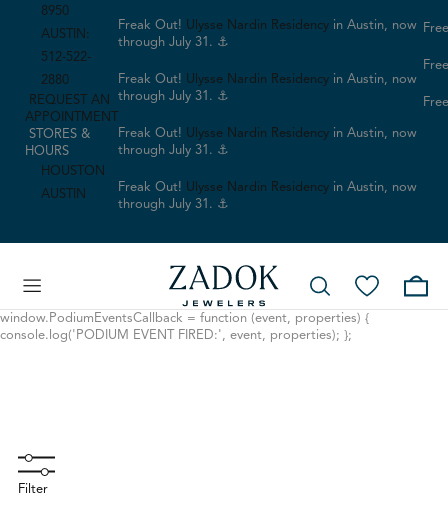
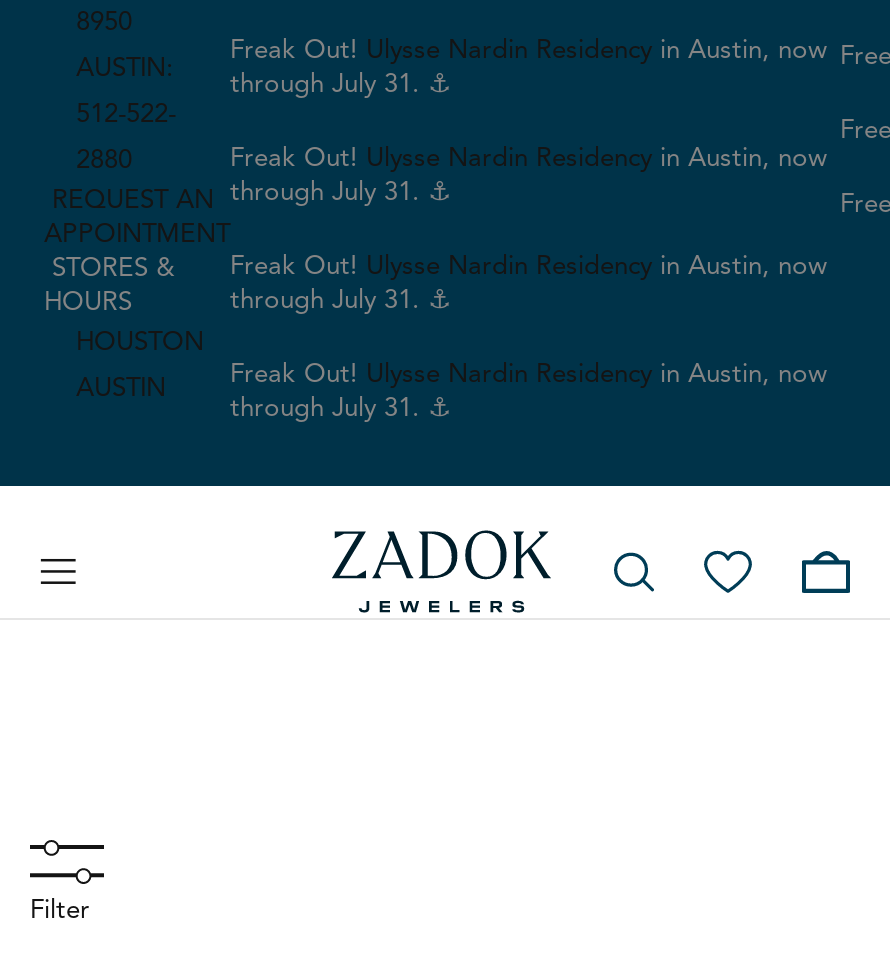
[0,312,369,342] window.PodiumEventsCallback = function (event, properties) { | console.log('PODIUM EVENT FIRED:', event, properties); }; -> none

